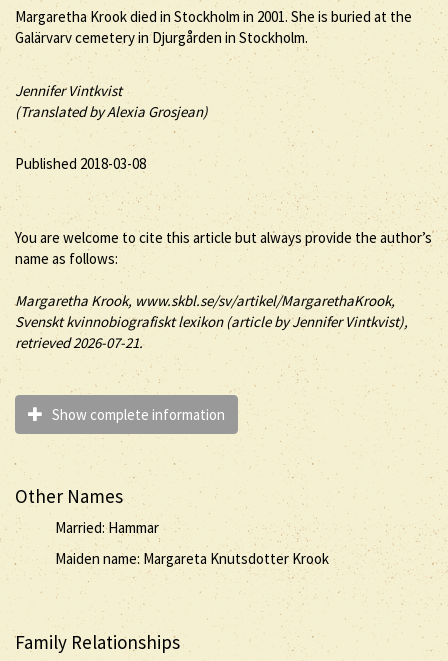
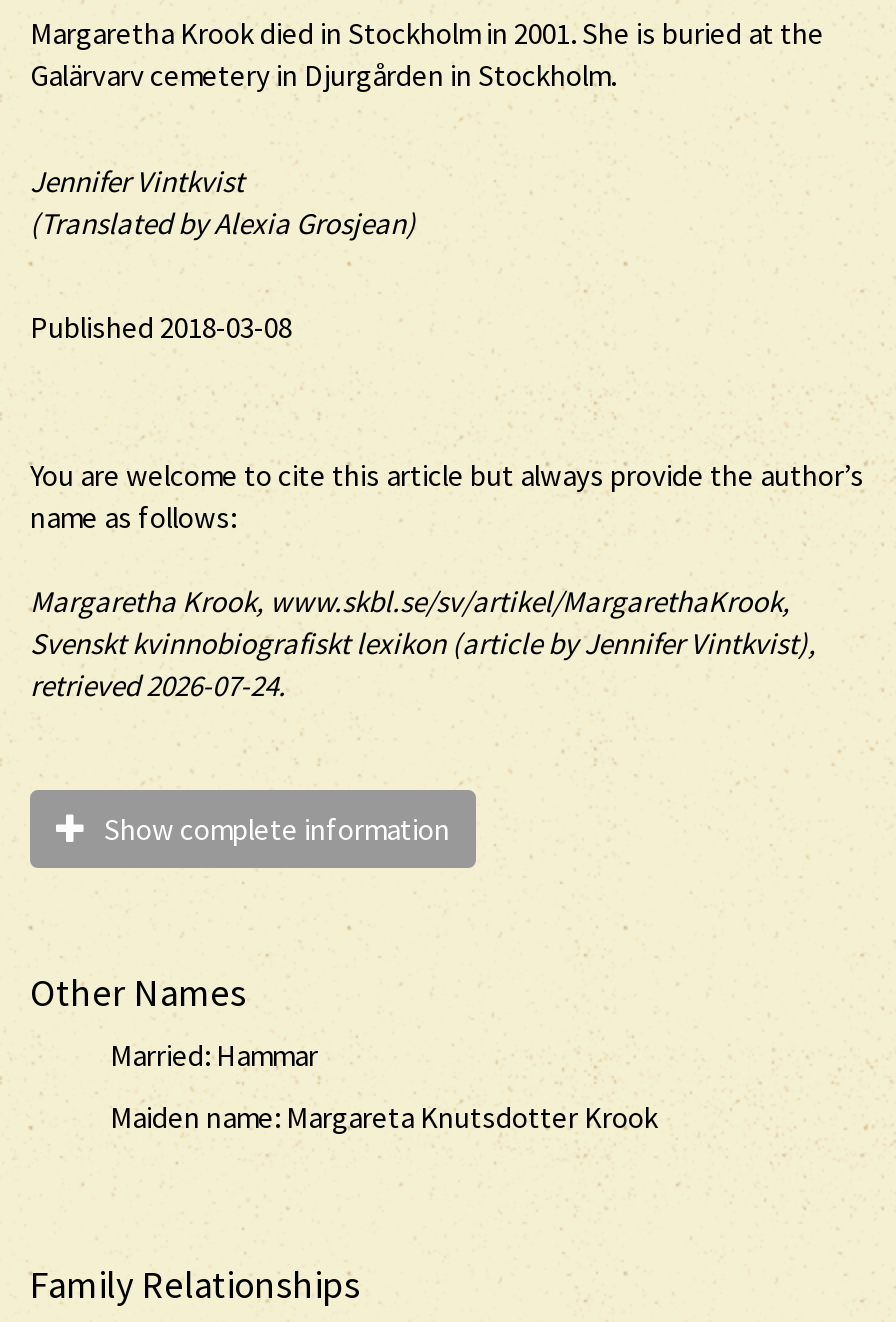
[15,332,143,351] retrieved 2026-07-21. -> [30,665,286,703] retrieved 2026-07-24.

